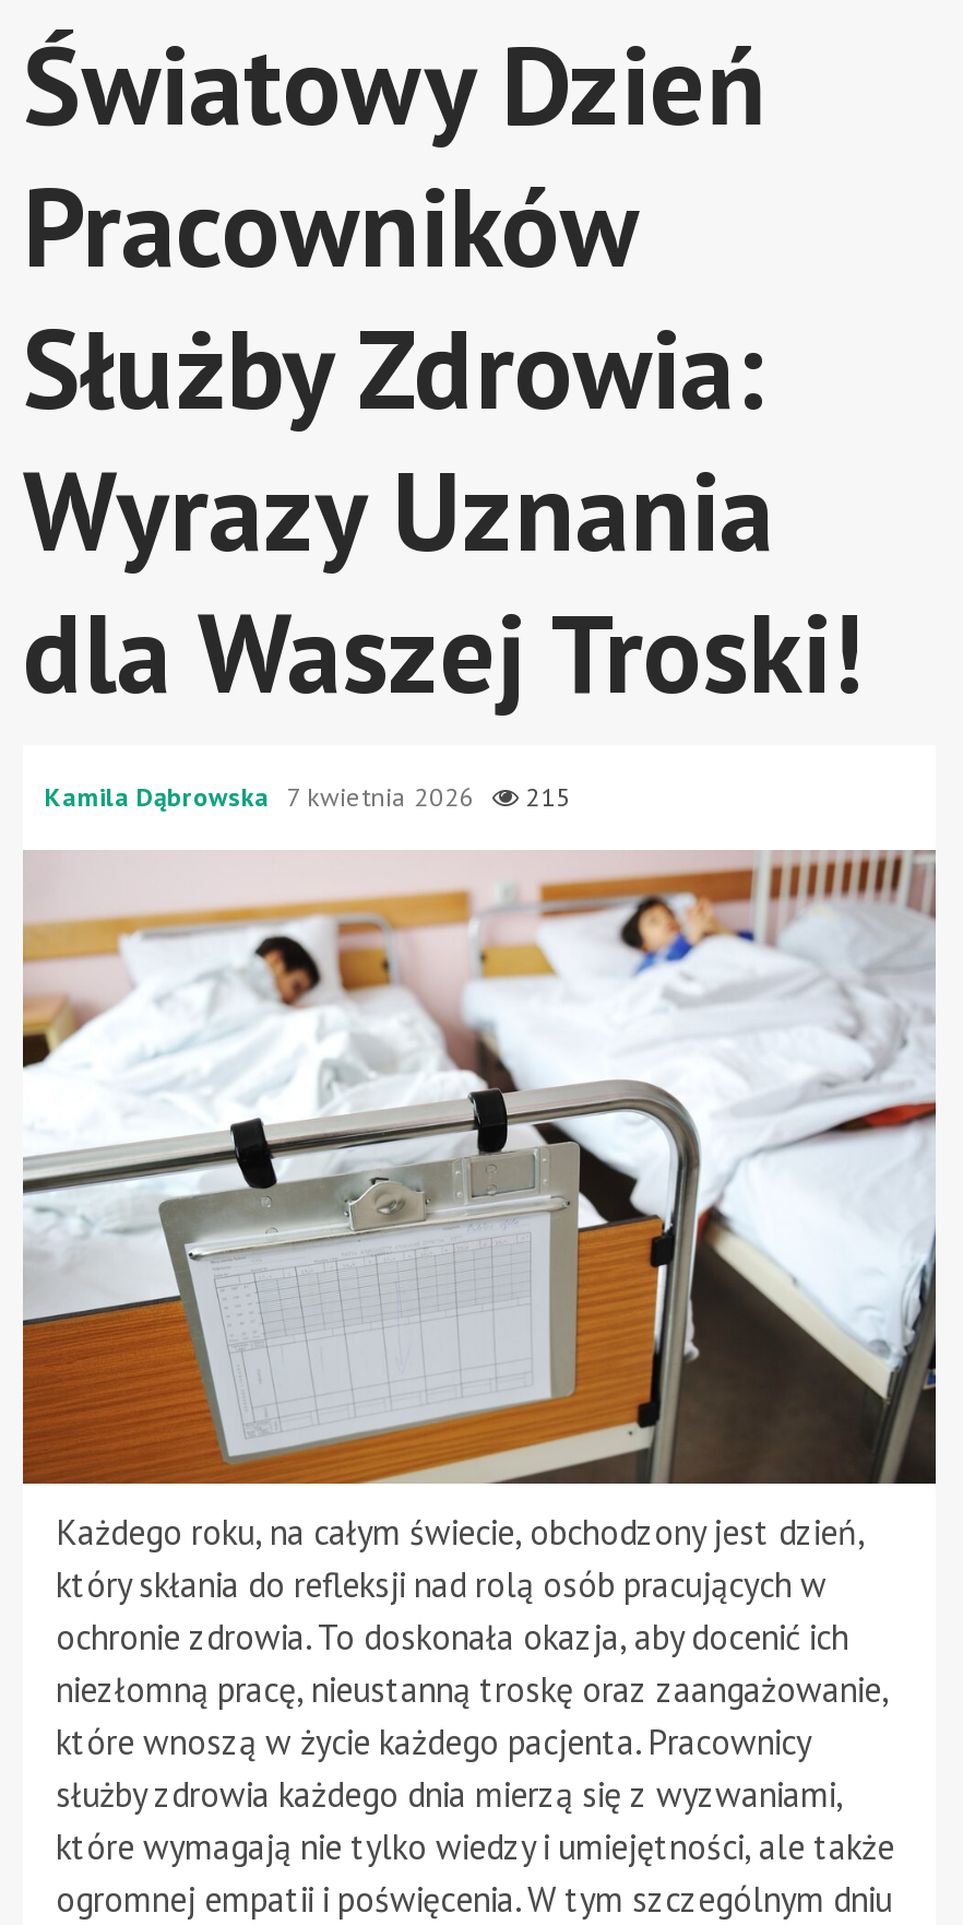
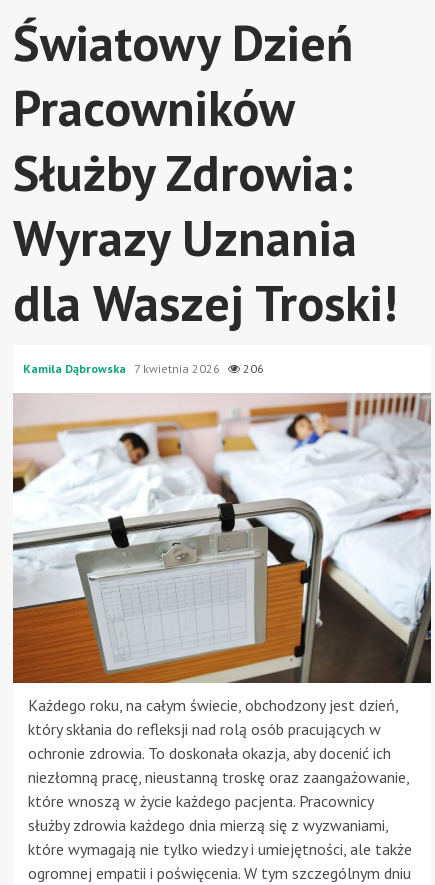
[45,780,571,813] Kamila Dąbrowska 7 kwietnia 2026 215 -> [23,361,264,376] Kamila Dąbrowska 7 kwietnia 2026 206

